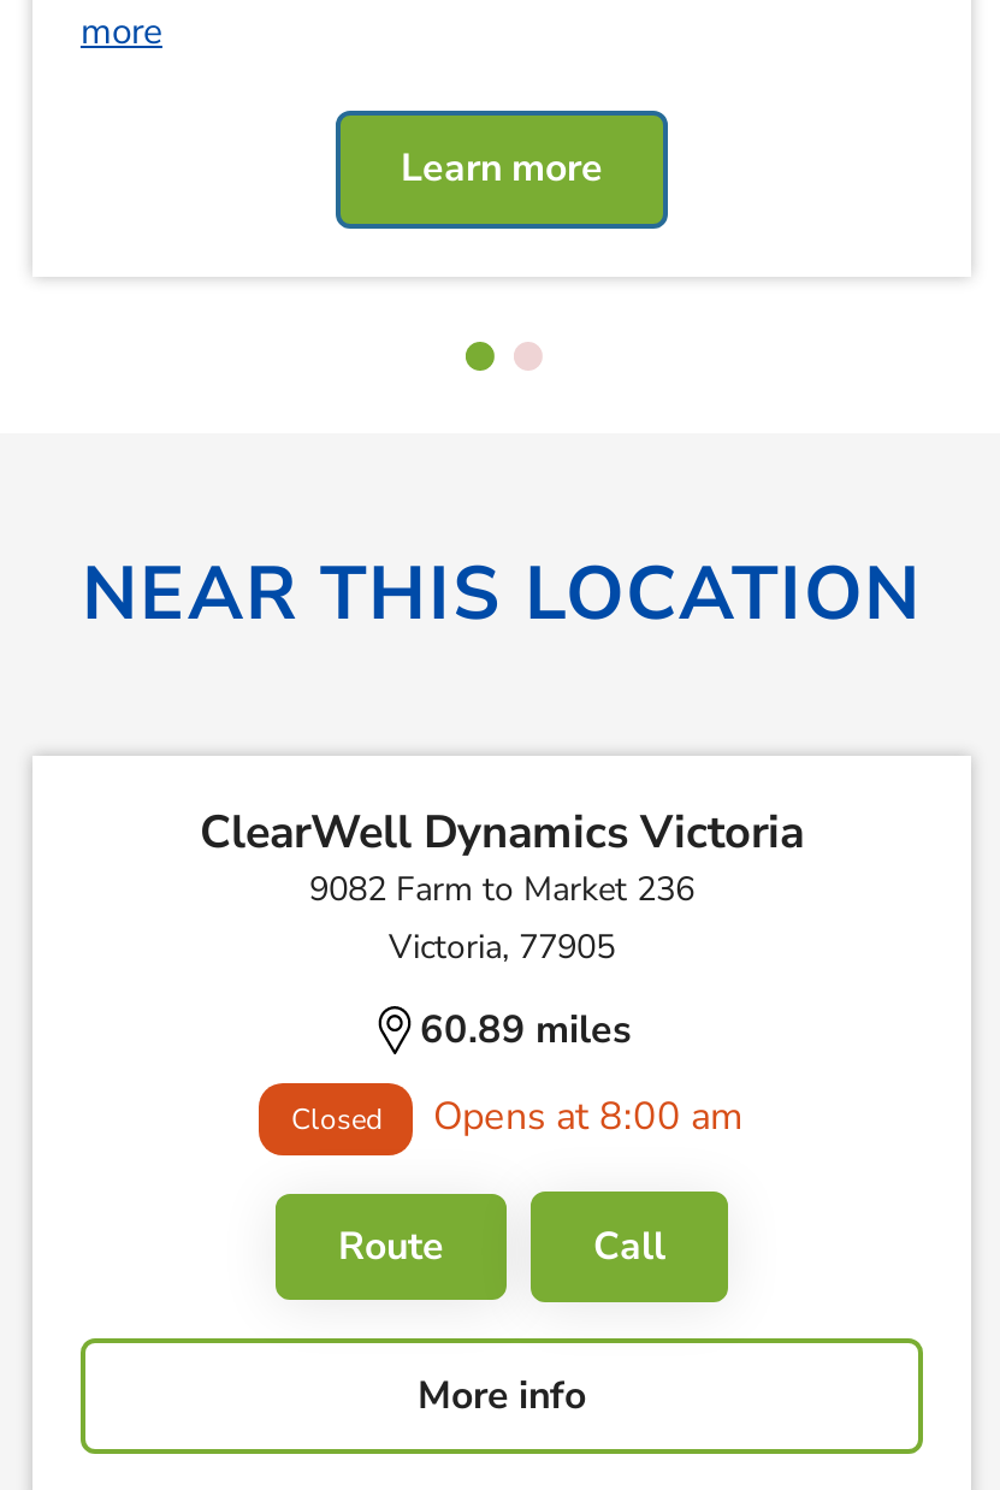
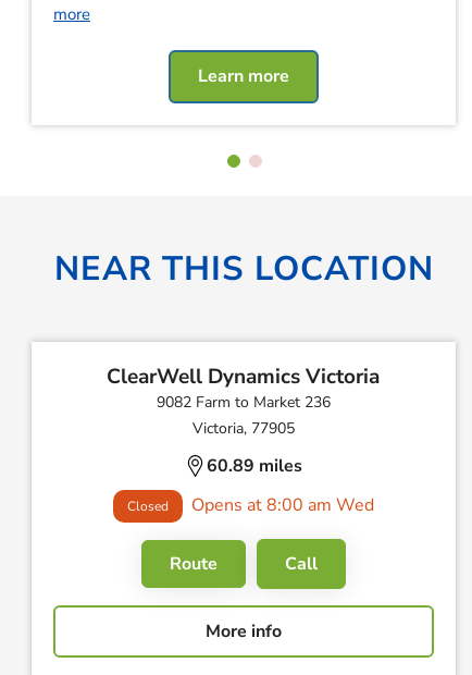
[433,1090,744,1143] Opens at 8:00 am -> [191,493,374,517] Opens at 8:00 am Wed

